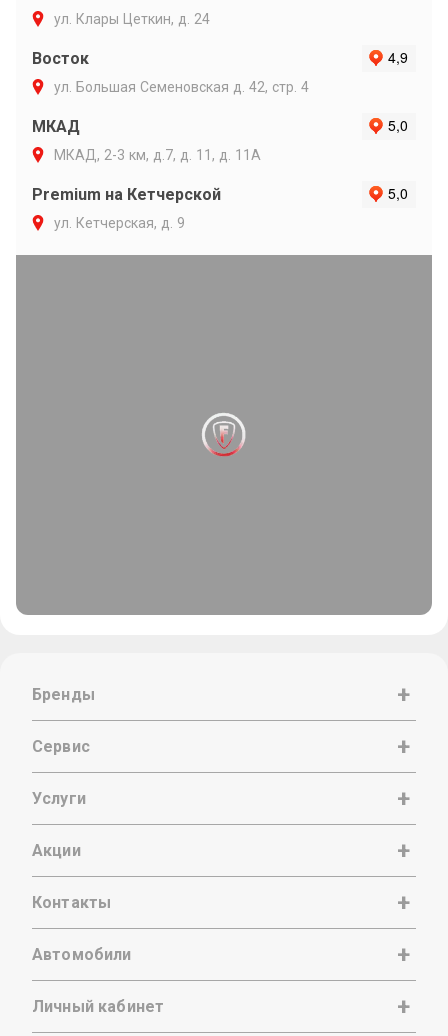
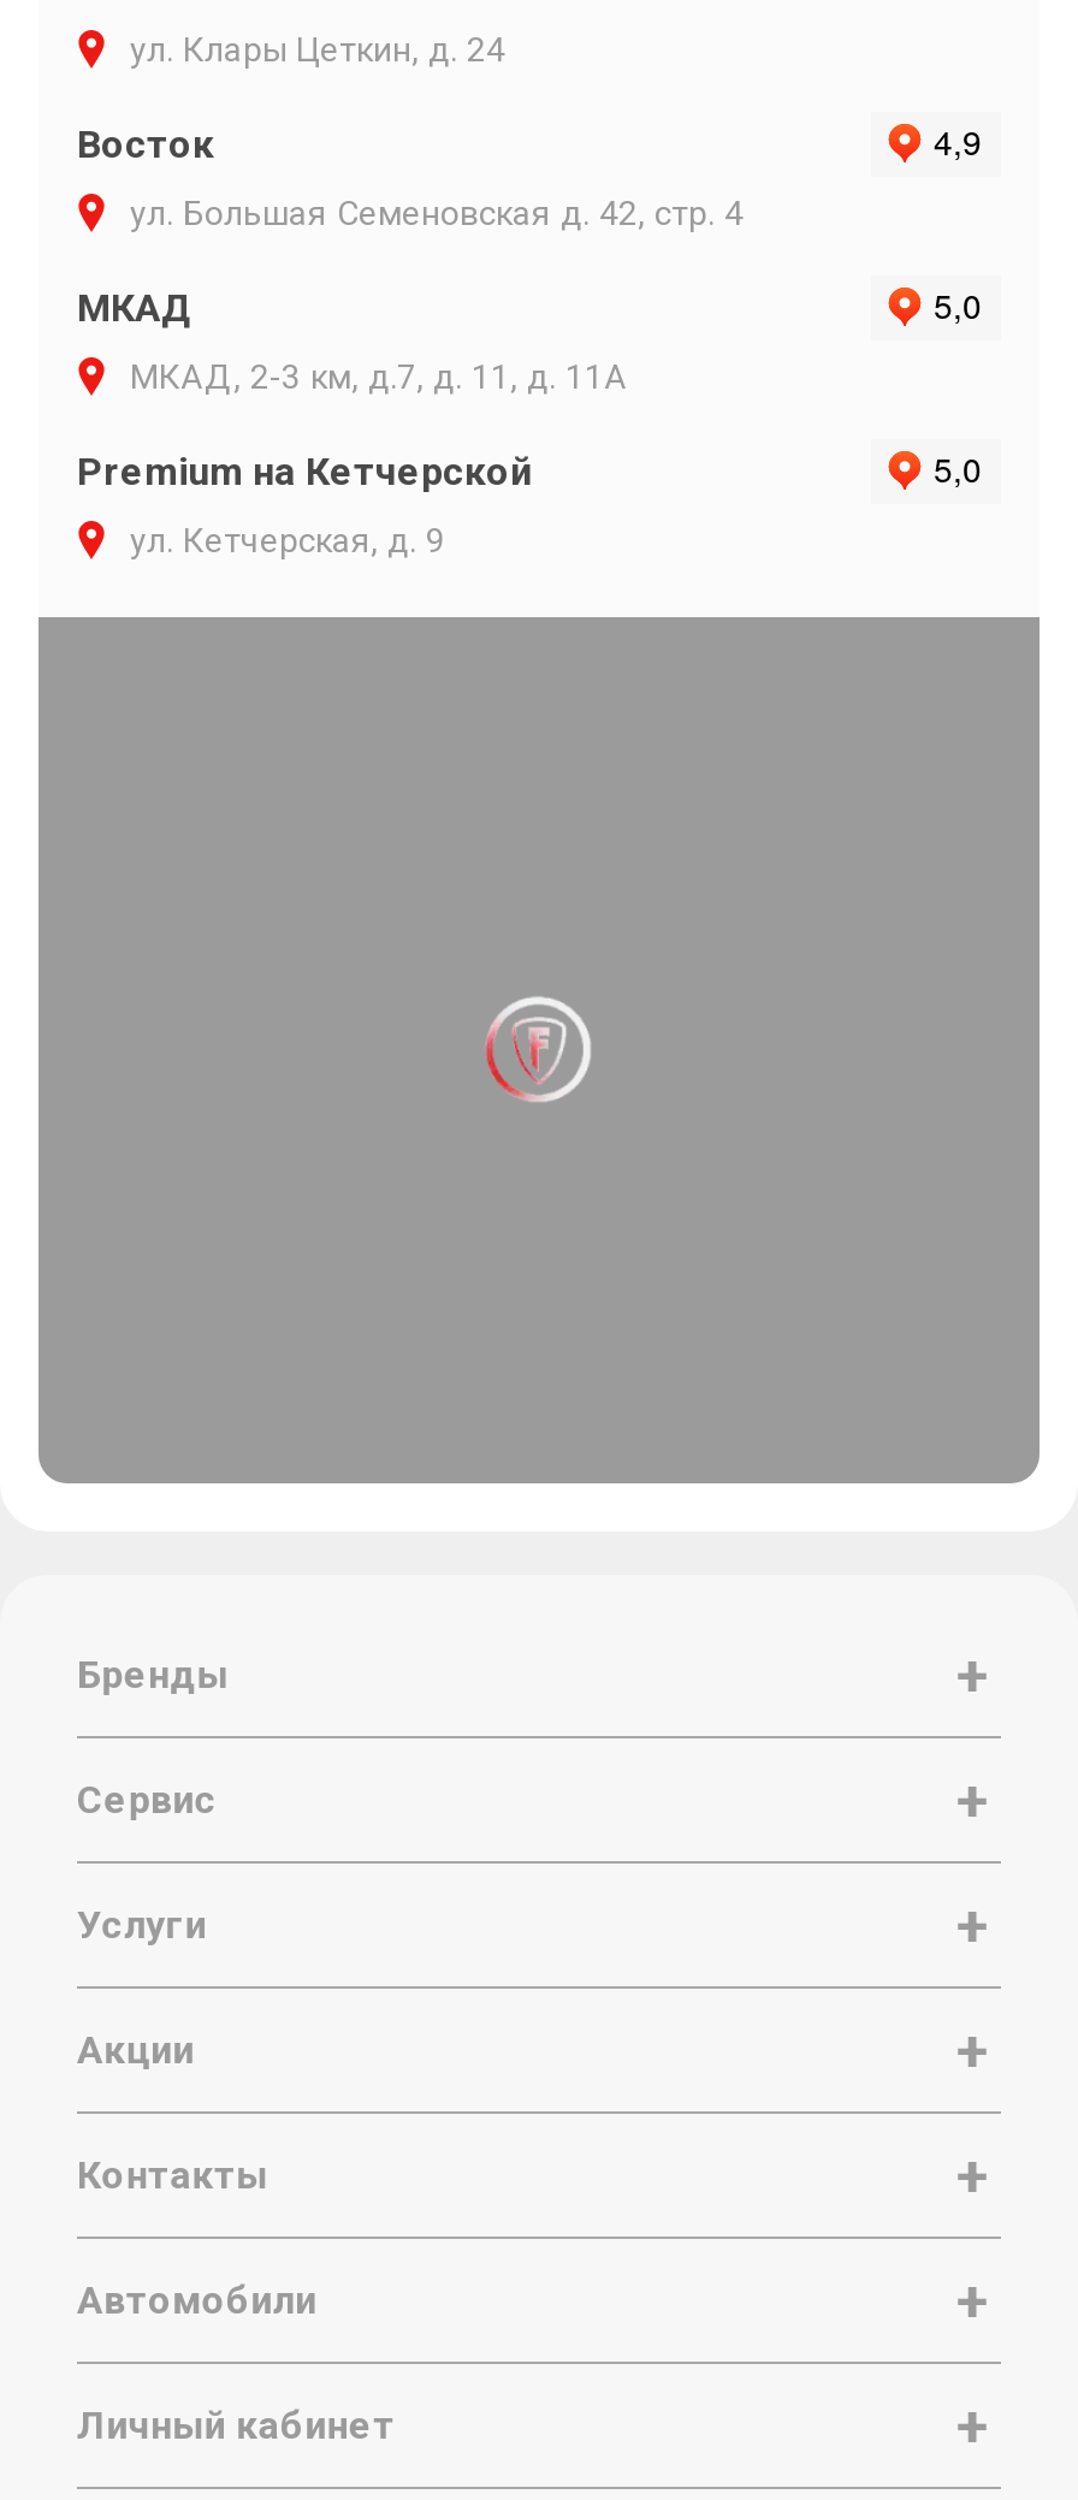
[201,421,243,458] [image] -> [484,1017,587,1103] [image]

